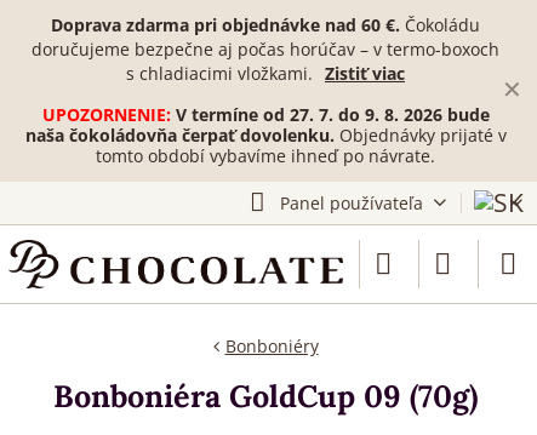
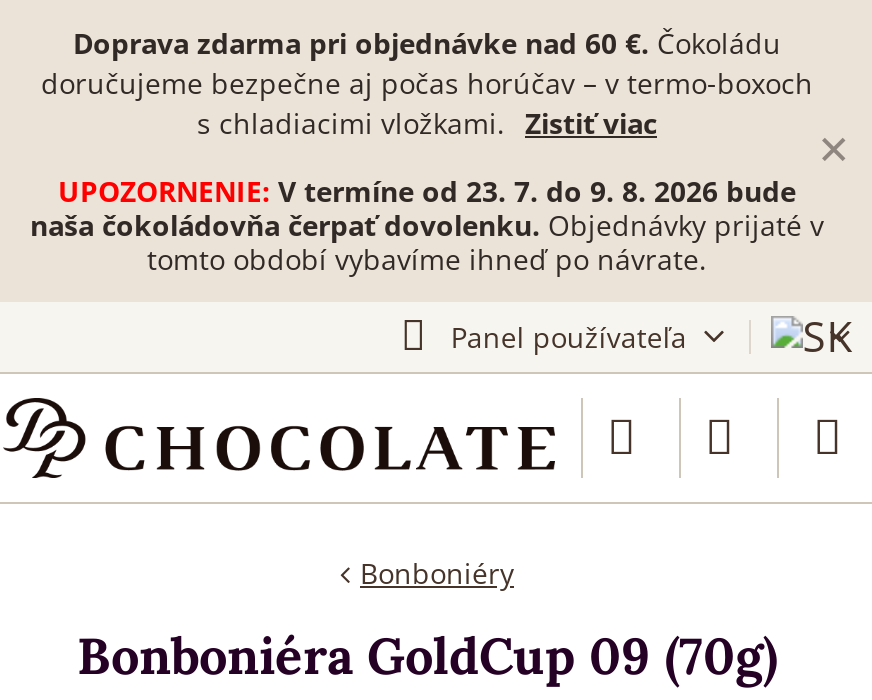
[42,103,489,126] UPOZORNENIE: V termíne od 27. 7. do 9. 8. 2026 bude -> [58,172,796,210] UPOZORNENIE: V termíne od 23. 7. do 9. 8. 2026 bude

